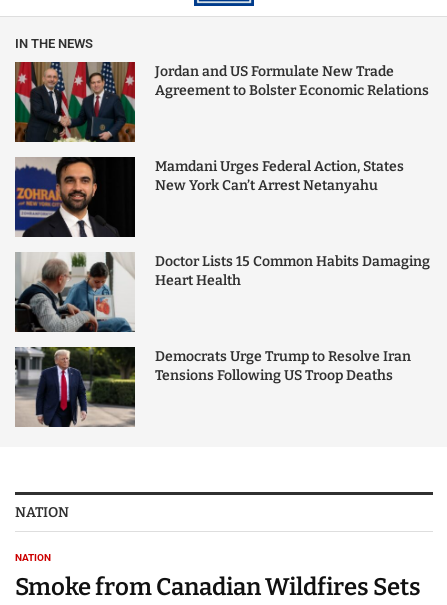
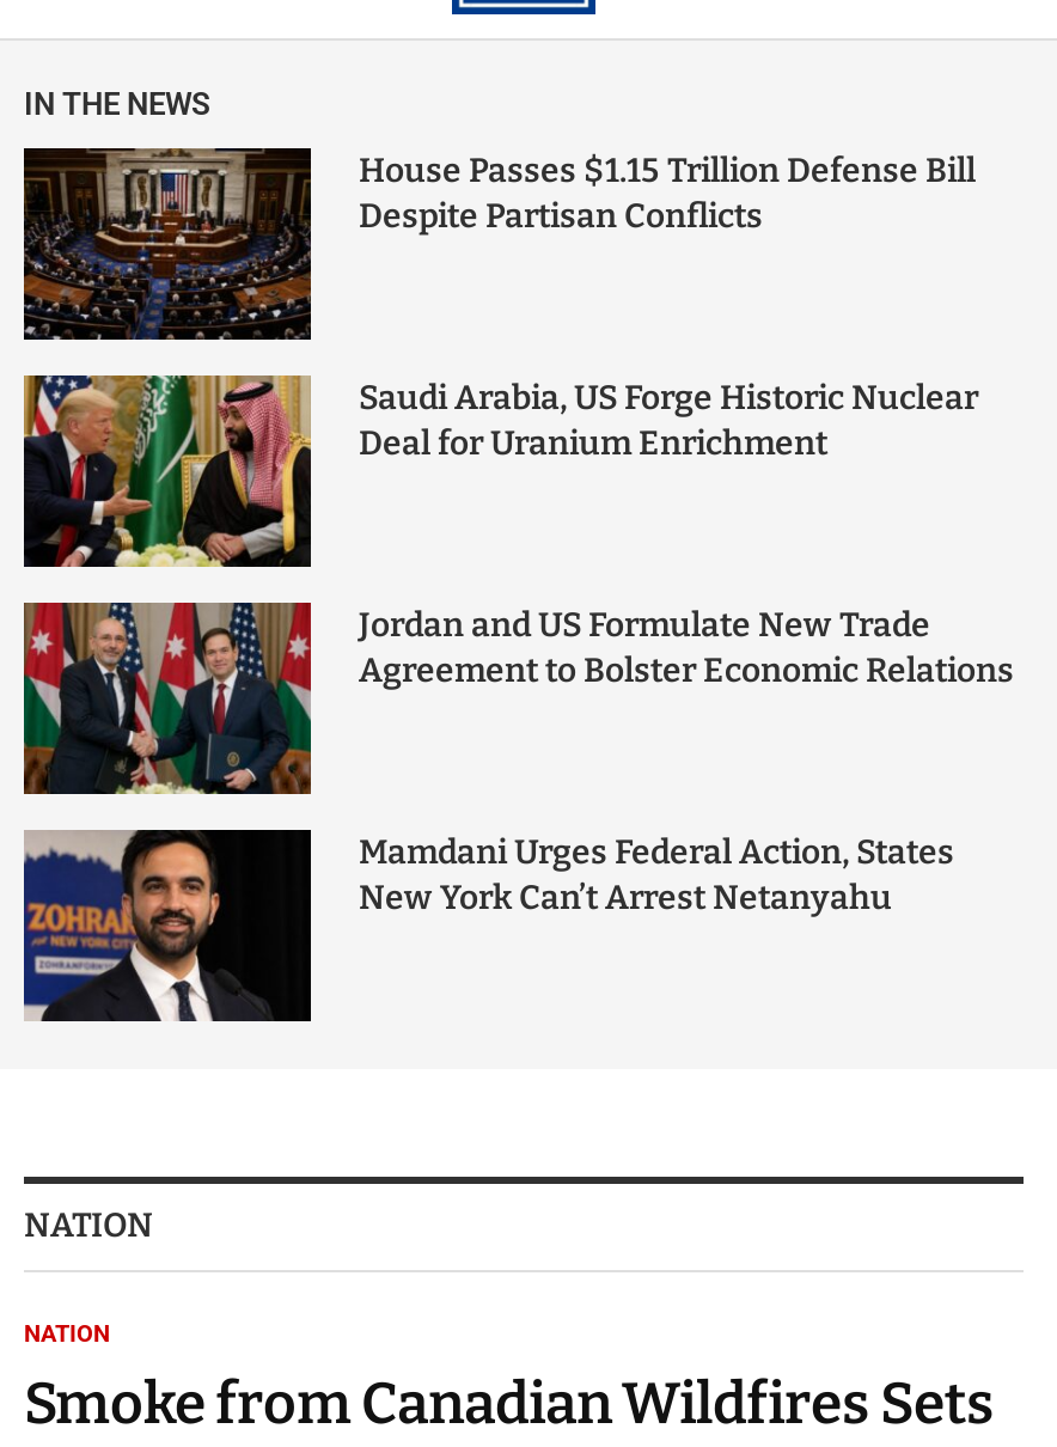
none -> [22,373,978,569] [image] | Saudi Arabia, US Forge Historic Nuclear | Deal for Uranium Enrichment
none -> [24,146,976,342] [image] | House Passes $1.15 Trillion Defense Bill | Despite Partisan Conflicts
moved [14,60,429,194] -> [22,598,1014,918]: [image] | Jordan and US Formulate New Trade | Agreement to Bolster Economic Relations | Mamdani Urges Federal Action, States | New York Can’t Arrest Netanyahu
moved [14,156,108,239] -> [22,828,246,1026]: [image]
[15,252,430,333] [image] | Doctor Lists 15 Common Habits Damaging | Heart Health -> none
[15,346,411,427] [image] | Democrats Urge Trump to Resolve Iran | Tensions Following US Troop Deaths -> none

